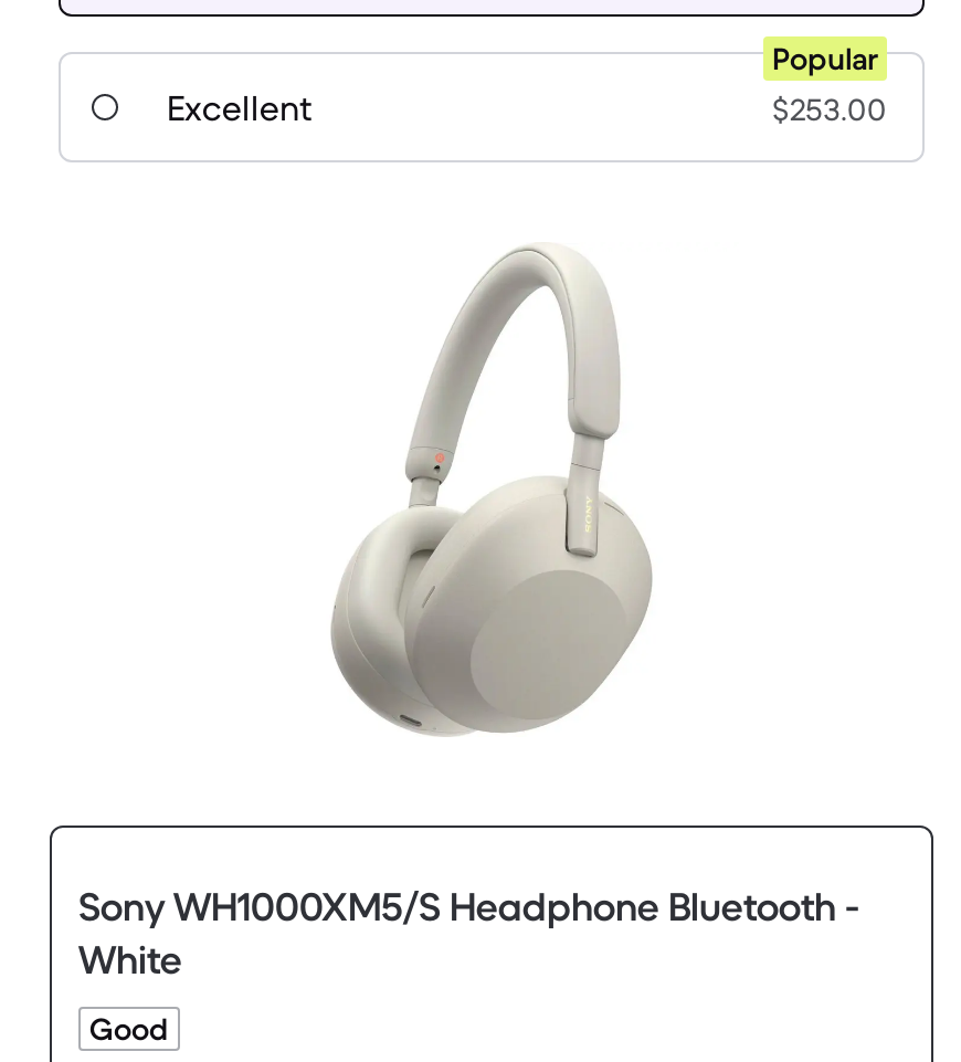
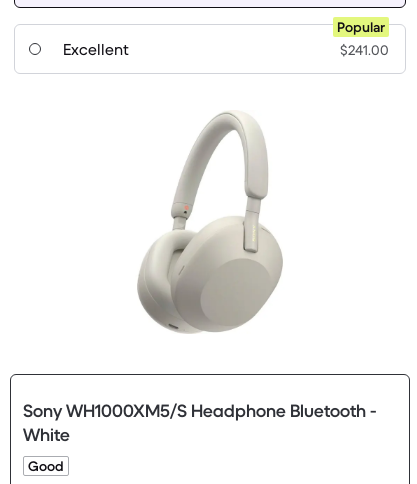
[772,90,887,130] $253.00 -> [340,41,389,59] $241.00

